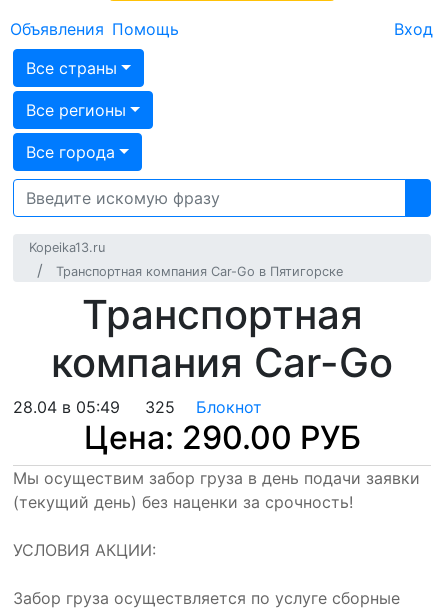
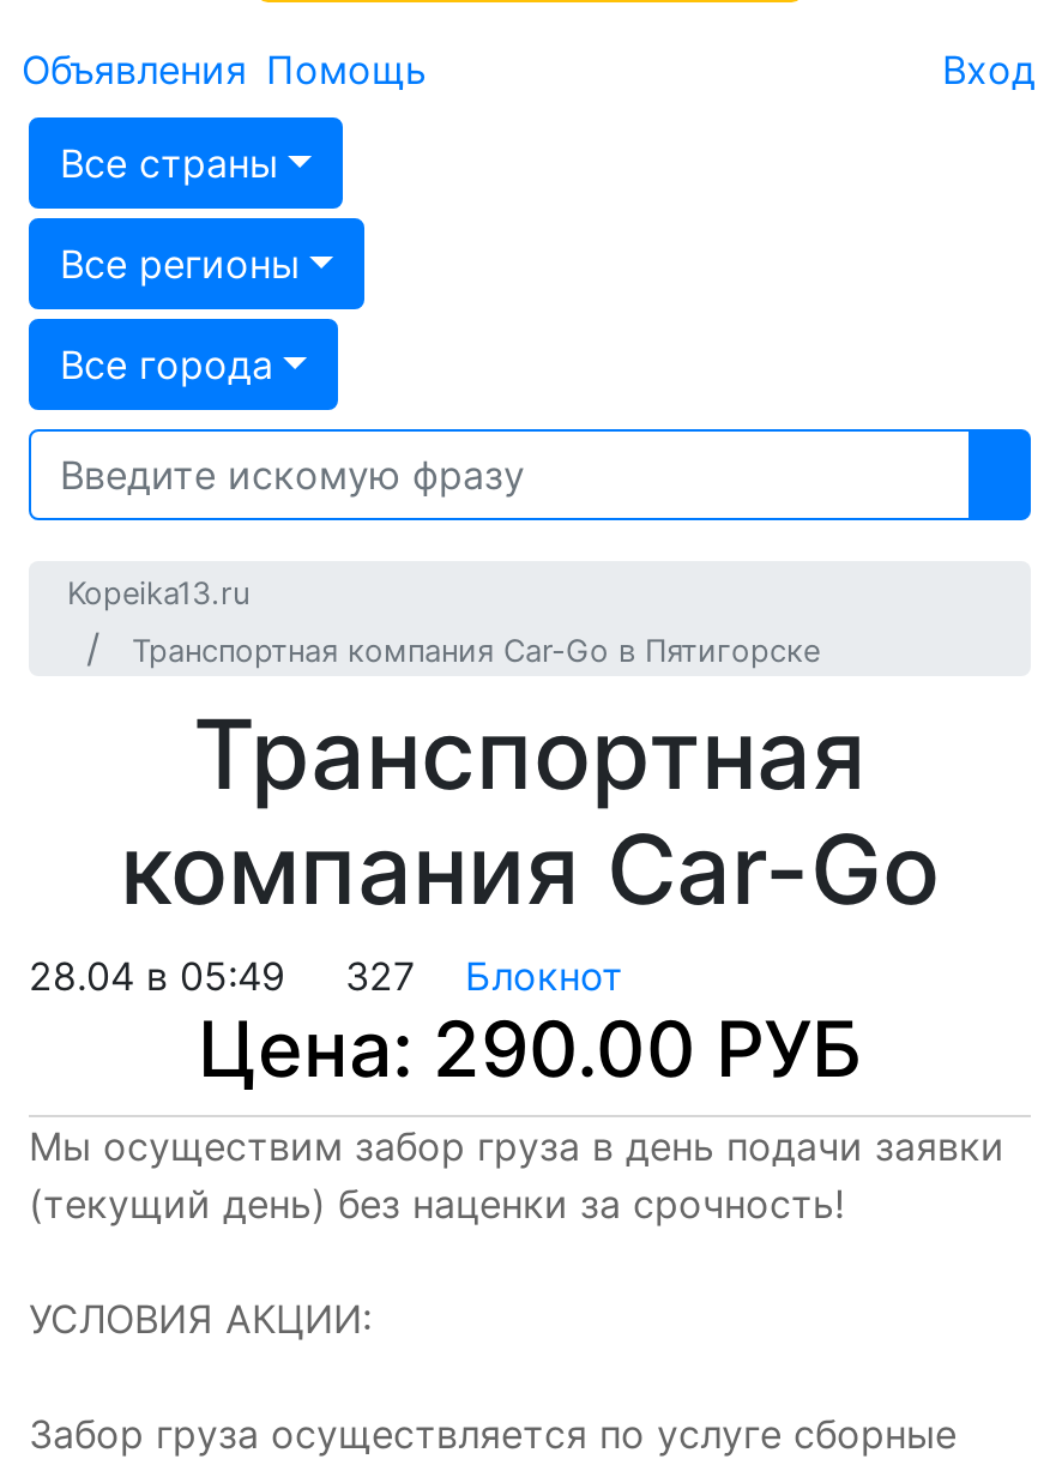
[13,397,262,417] 28.04 в 05:49 325 Блокнот -> [29,952,623,1000] 28.04 в 05:49 327 Блокнот

